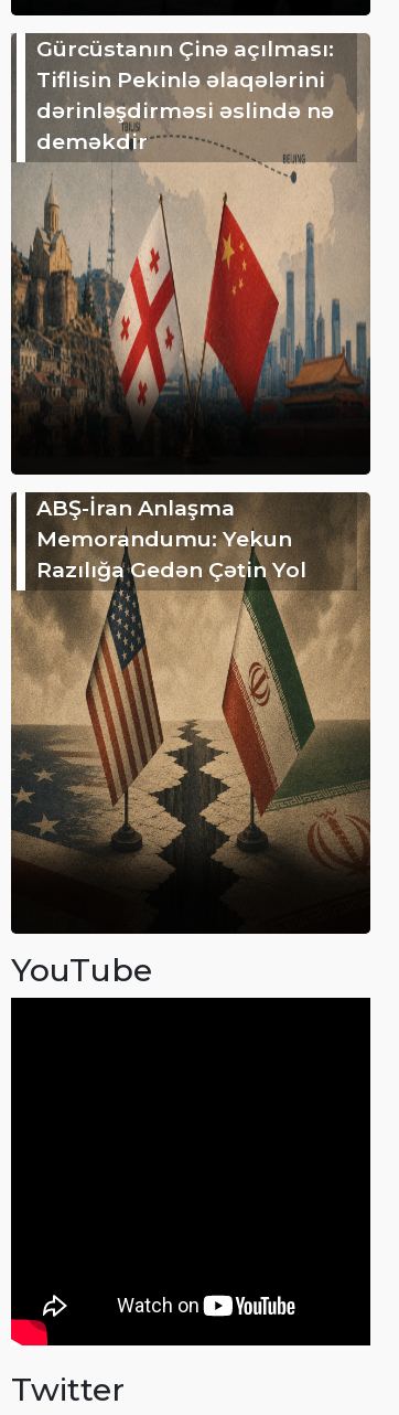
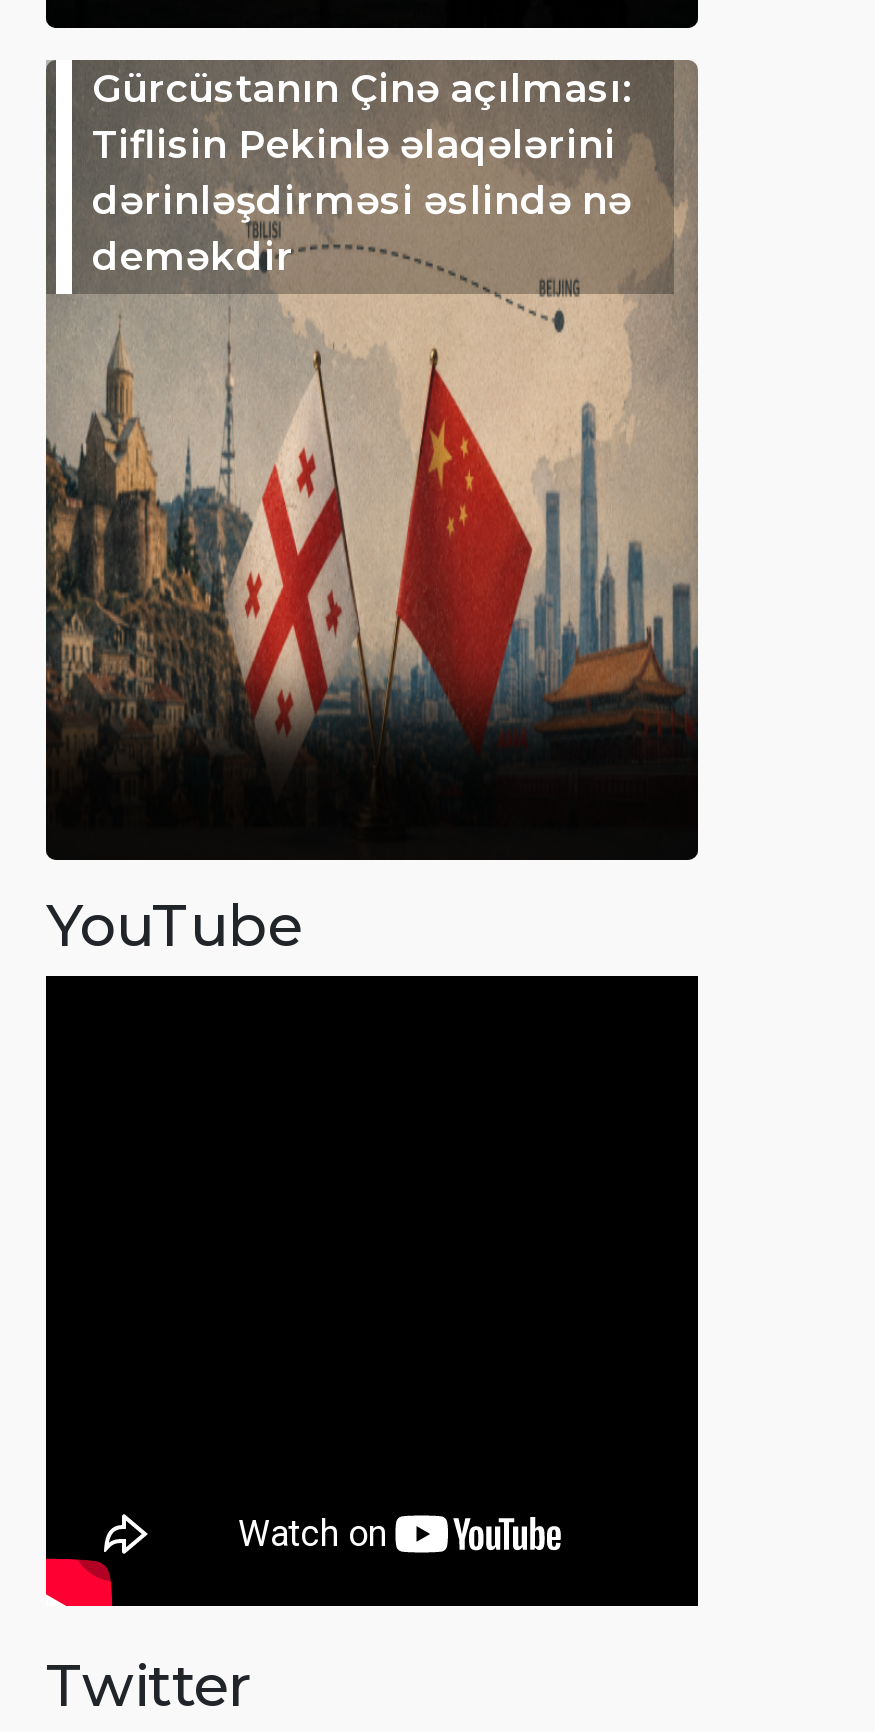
[10,493,370,873] [image] | ABŞ-İran Anlaşma | Memorandumu: Yekun | Razılığa Gedən Çətin Yol -> none

